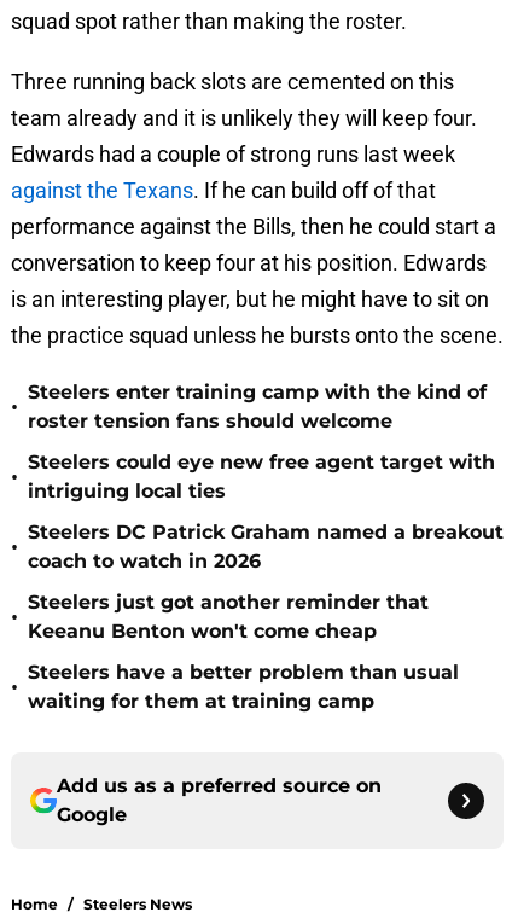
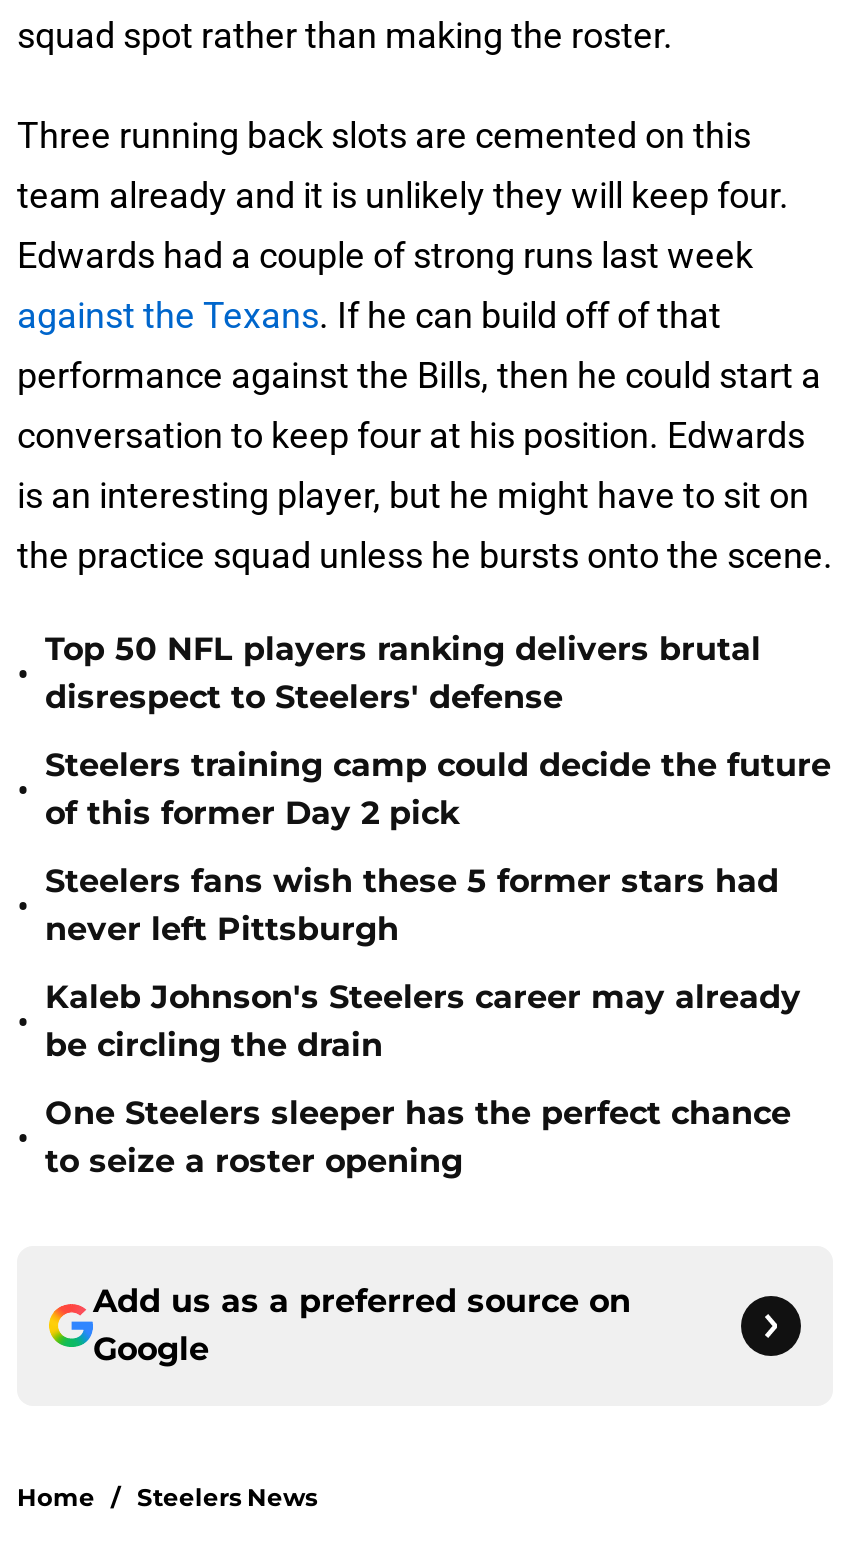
[28,380,487,432] Steelers enter training camp with the kind of | roster tension fans should welcome -> [45,630,761,716] Top 50 NFL players ranking delivers brutal | disrespect to Steelers' defense
[28,451,495,502] Steelers could eye new free agent target with | intriguing local ties -> [45,746,831,832] Steelers training camp could decide the future | of this former Day 2 pick
[28,521,504,573] Steelers DC Patrick Graham named a breakout | coach to watch in 2026 -> [45,862,779,948] Steelers fans wish these 5 former stars had | never left Pittsburgh
[28,591,429,643] Steelers just got another reminder that | Keeanu Benton won't come cheap -> [45,978,801,1064] Kaleb Johnson's Steelers career may already | be circling the drain
[28,661,459,713] Steelers have a better problem than usual | waiting for them at training camp -> [45,1094,791,1180] One Steelers sleeper has the perfect chance | to seize a roster opening

